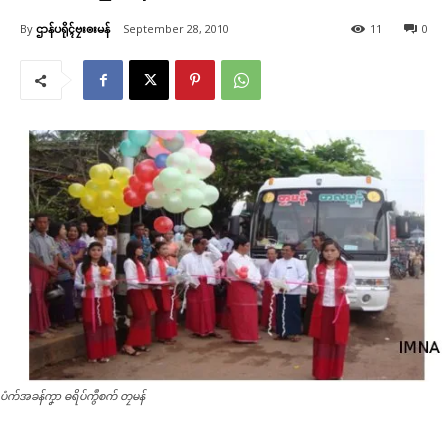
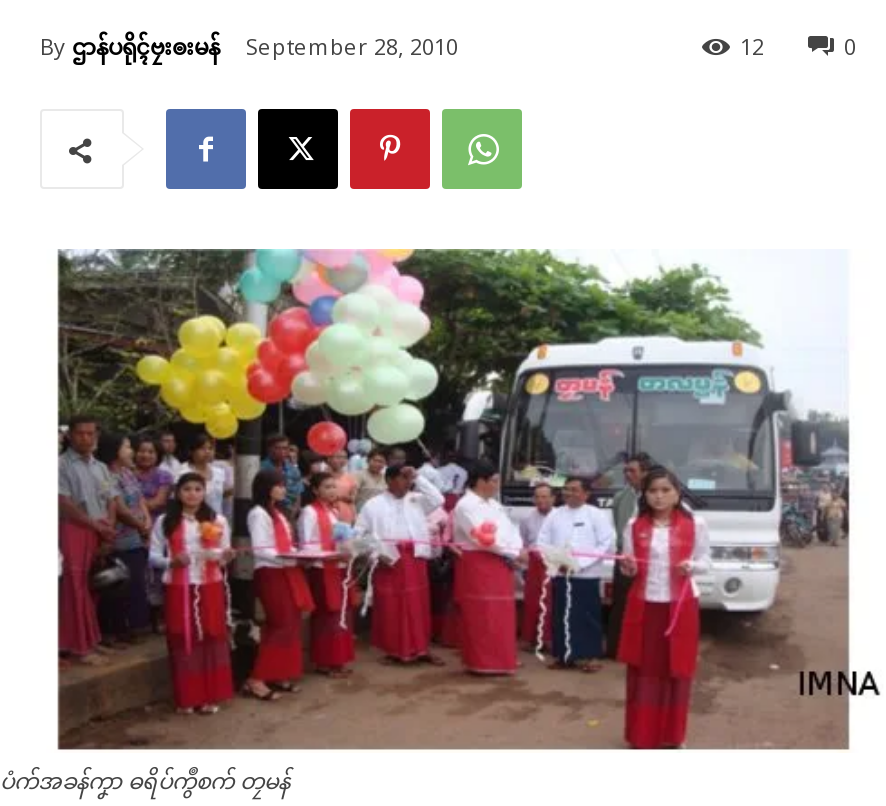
[370,21,382,36] 11 -> [740,31,764,61] 12

